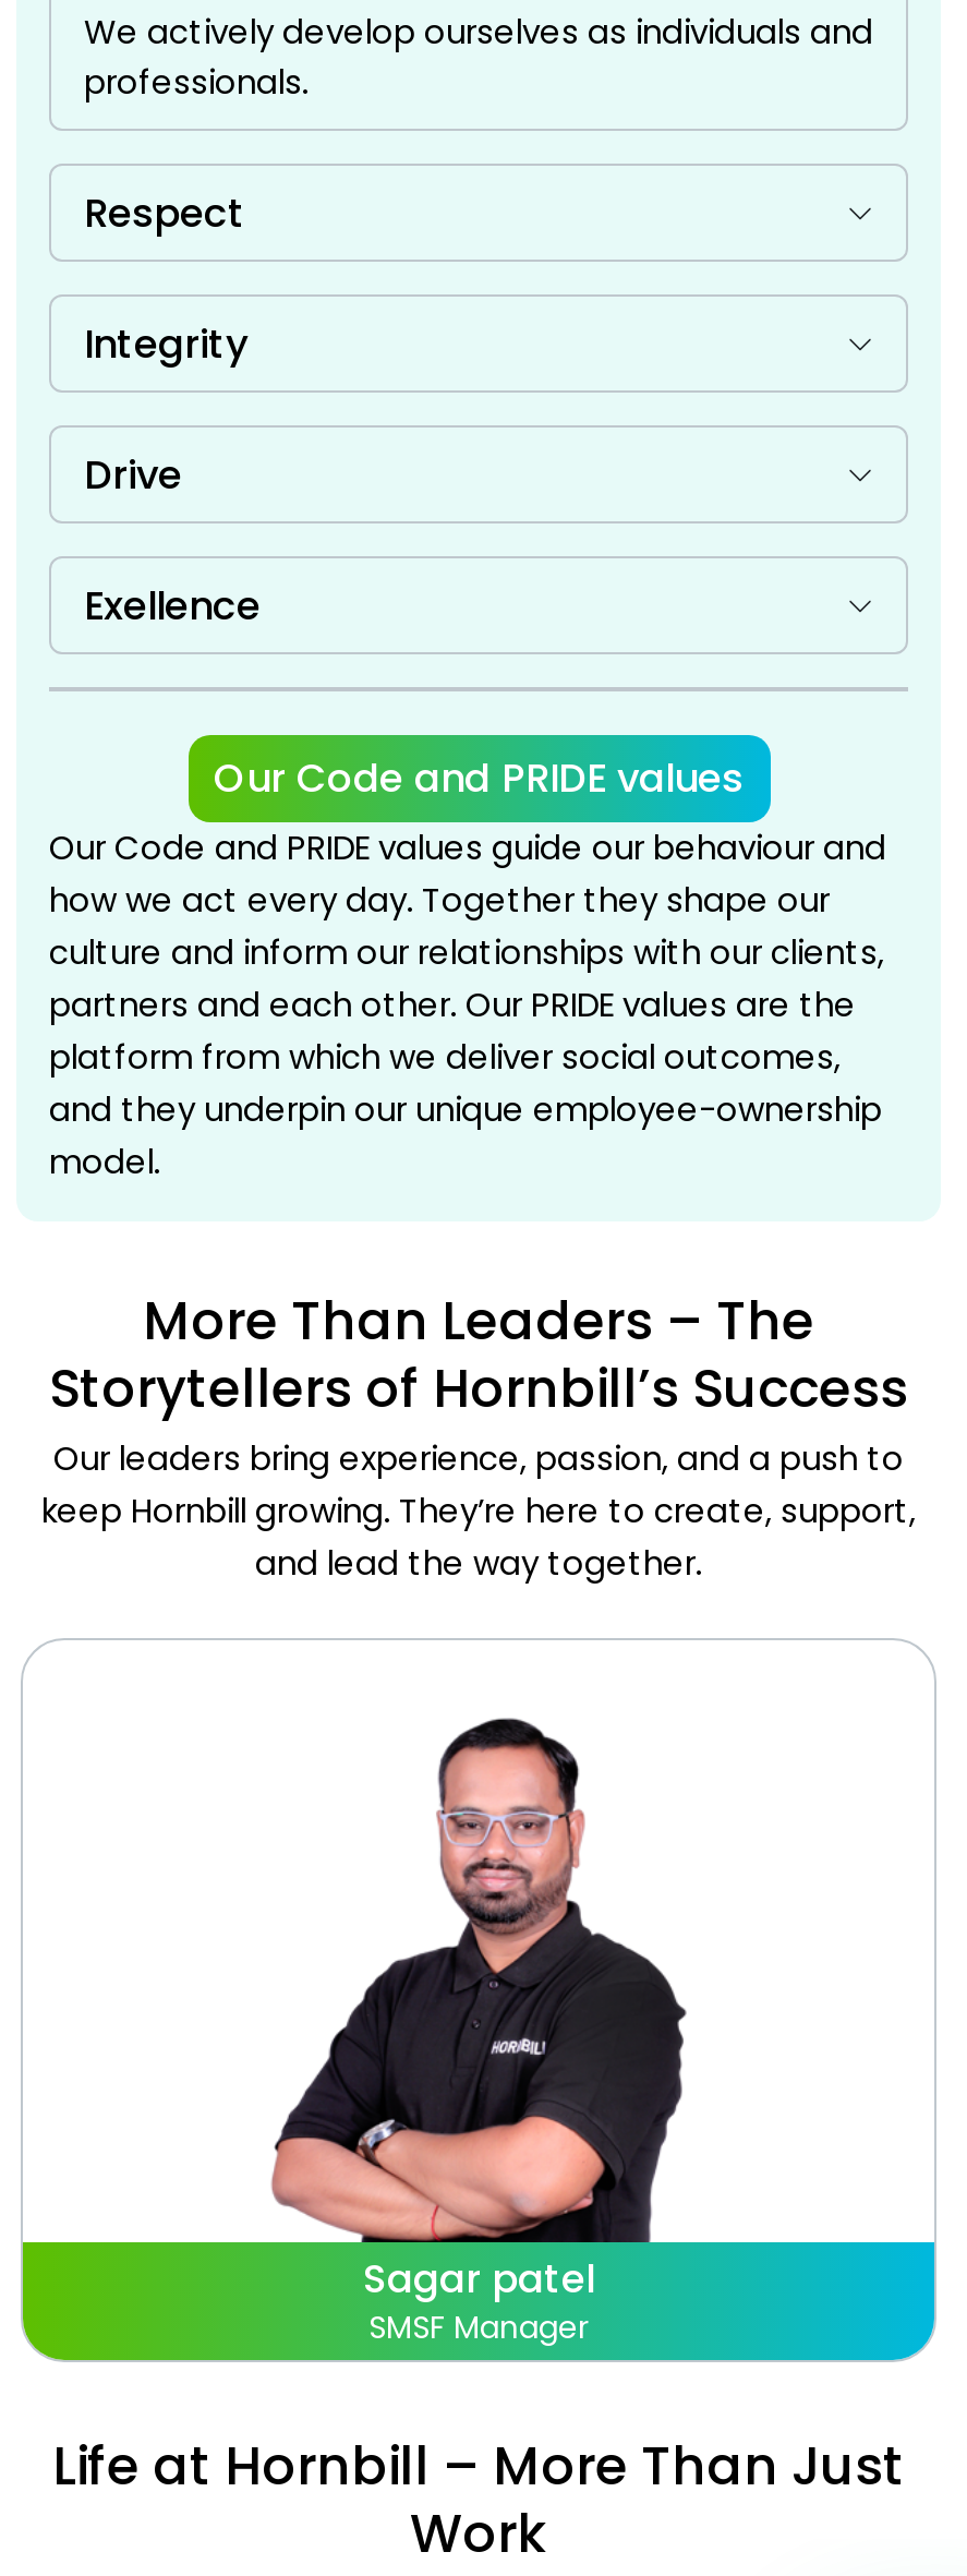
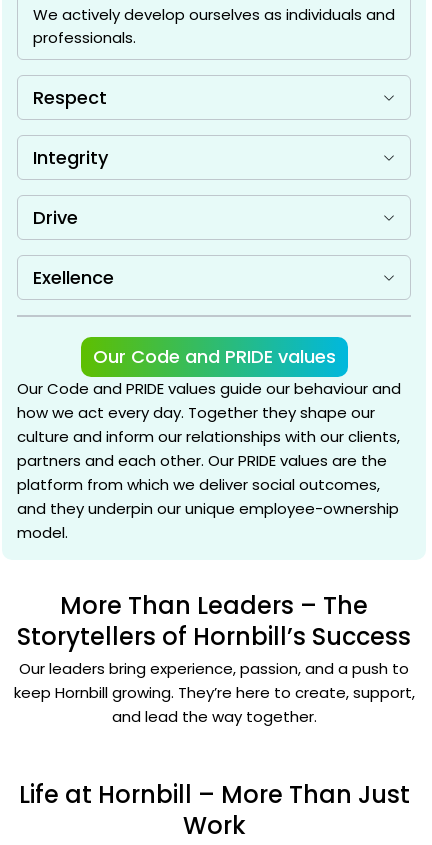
[21,1717,939,2364] [image] | Sagar patel | SMSF Manager -> none

